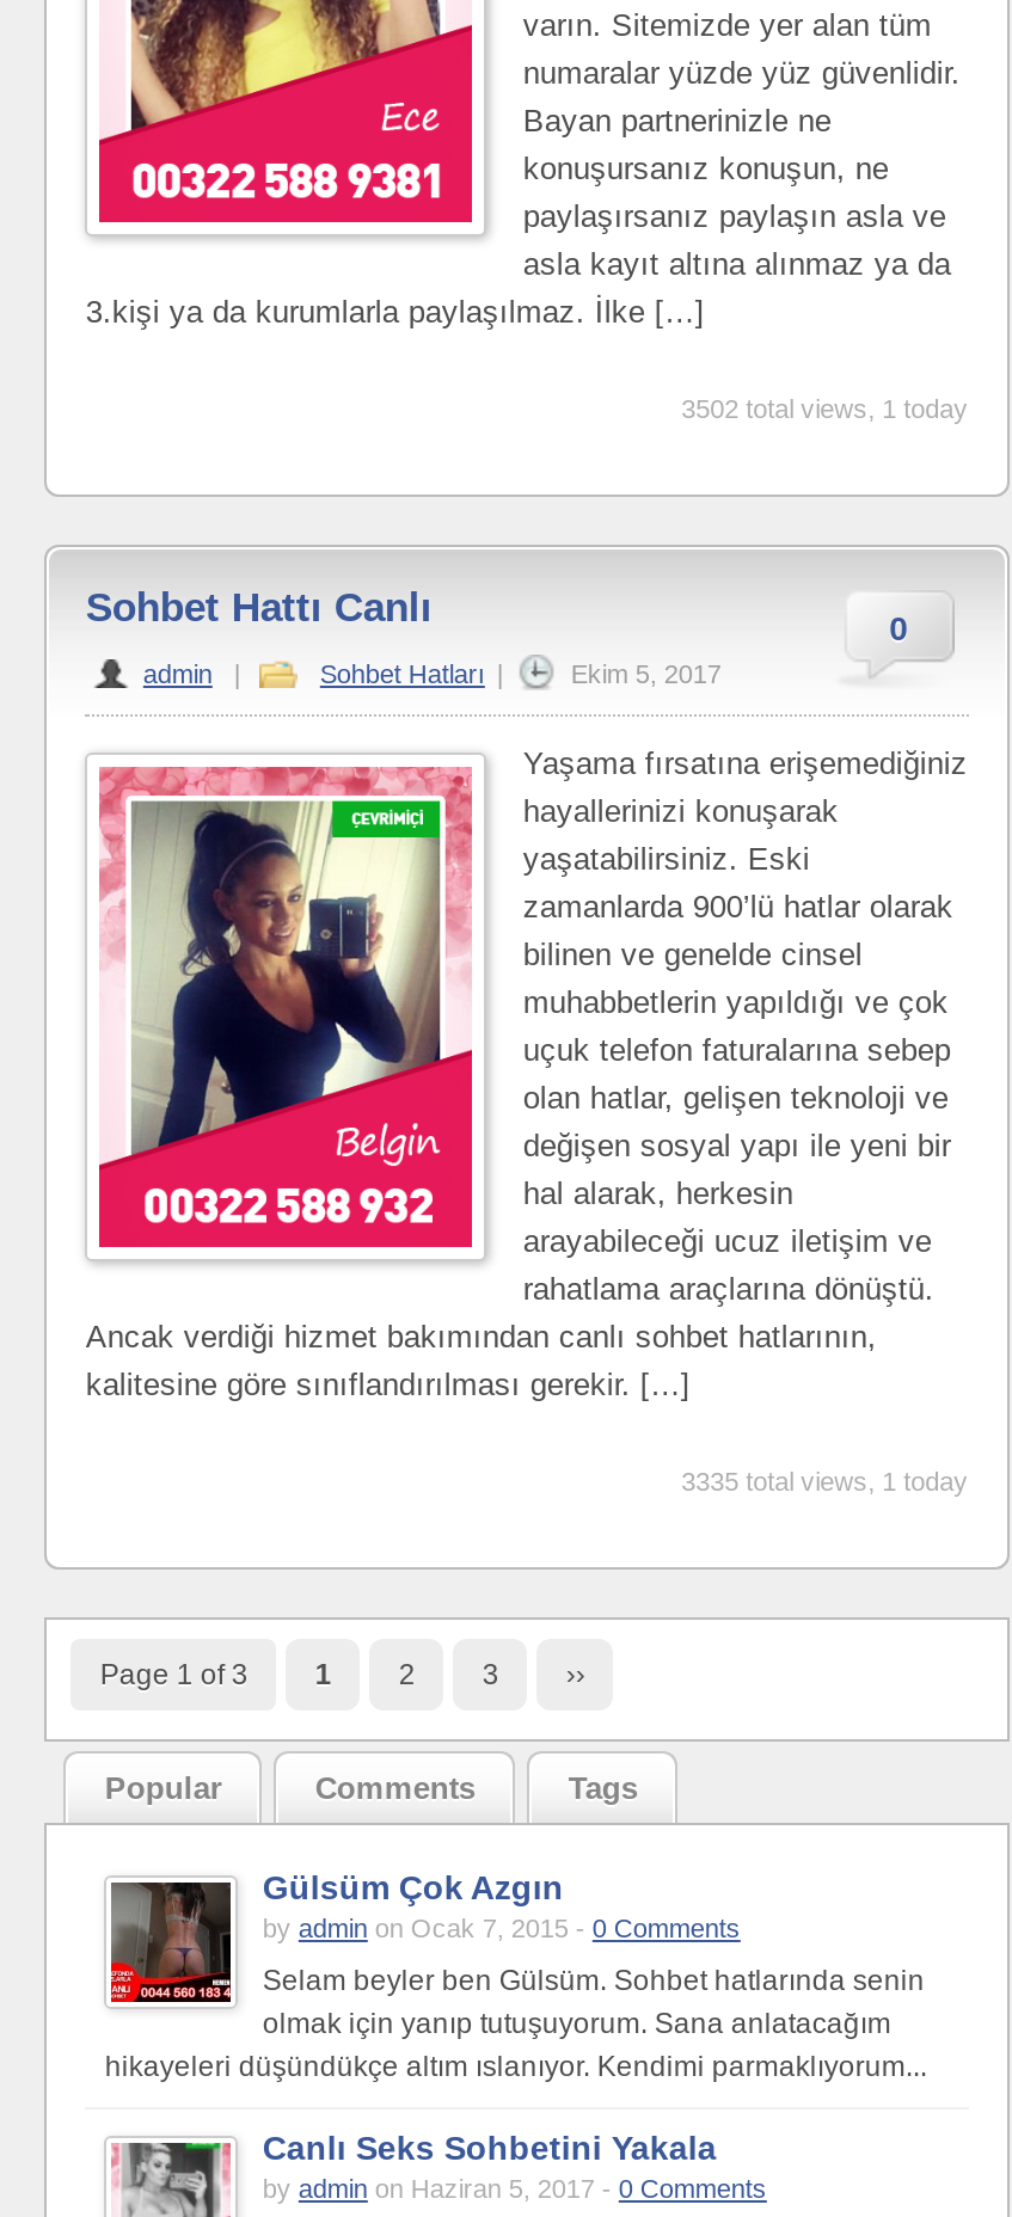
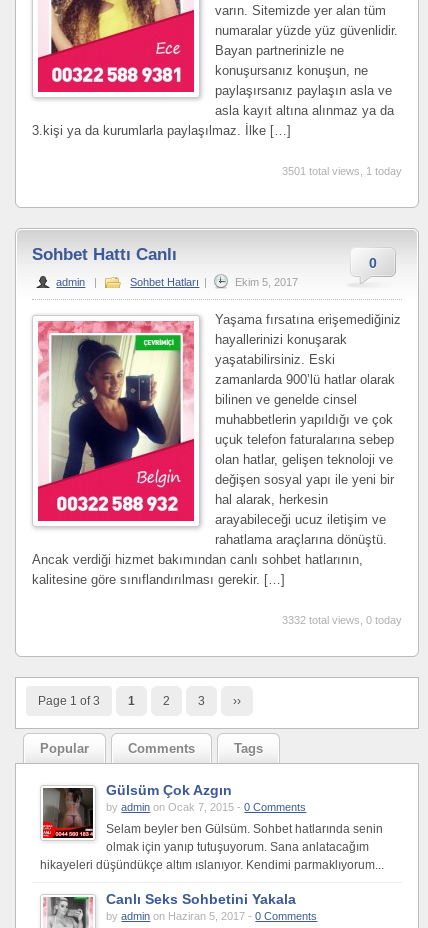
[681,394,968,423] 3502 total views, 1 today -> [282,165,402,177] 3501 total views, 1 today
[681,1467,968,1496] 3335 total views, 1 today -> [282,614,402,626] 3332 total views, 0 today

